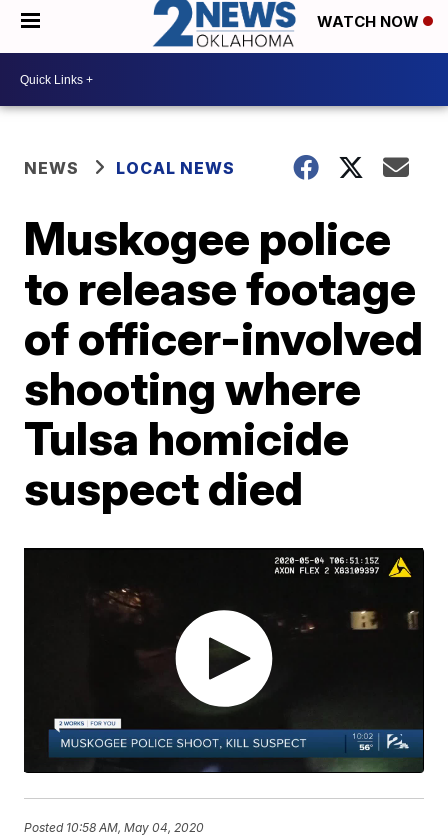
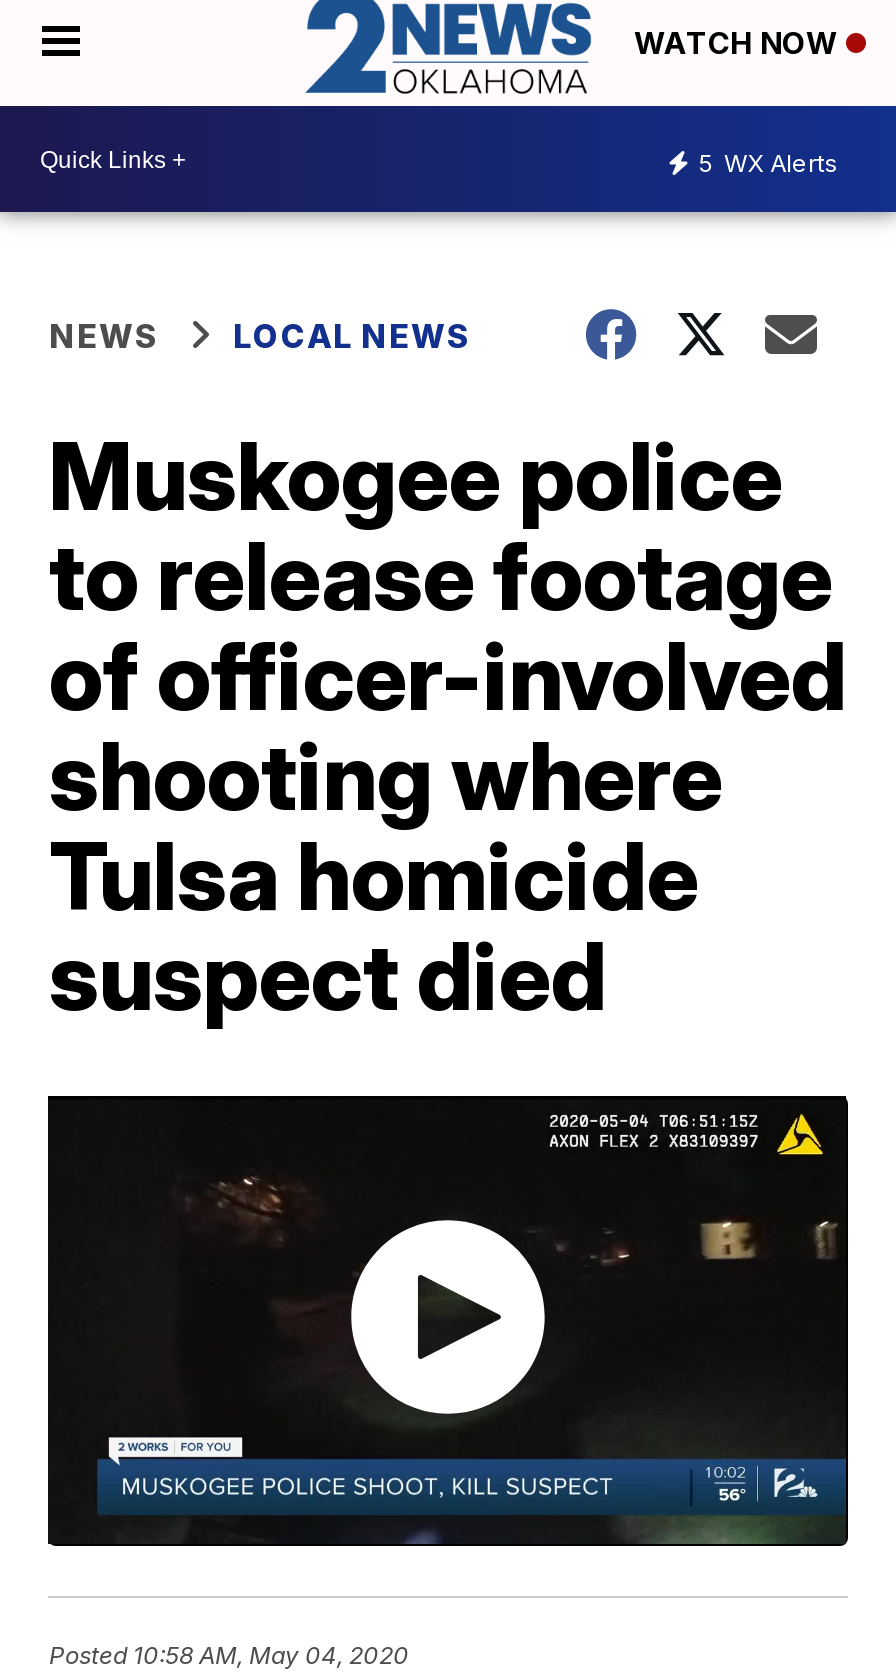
none -> [698,147,838,177] 5 WX Alerts

